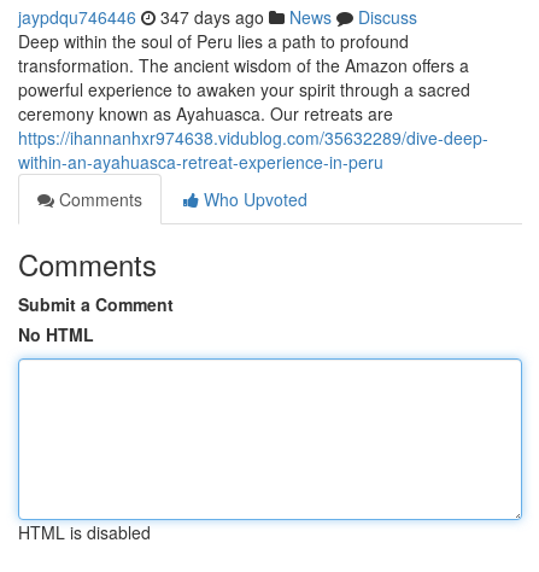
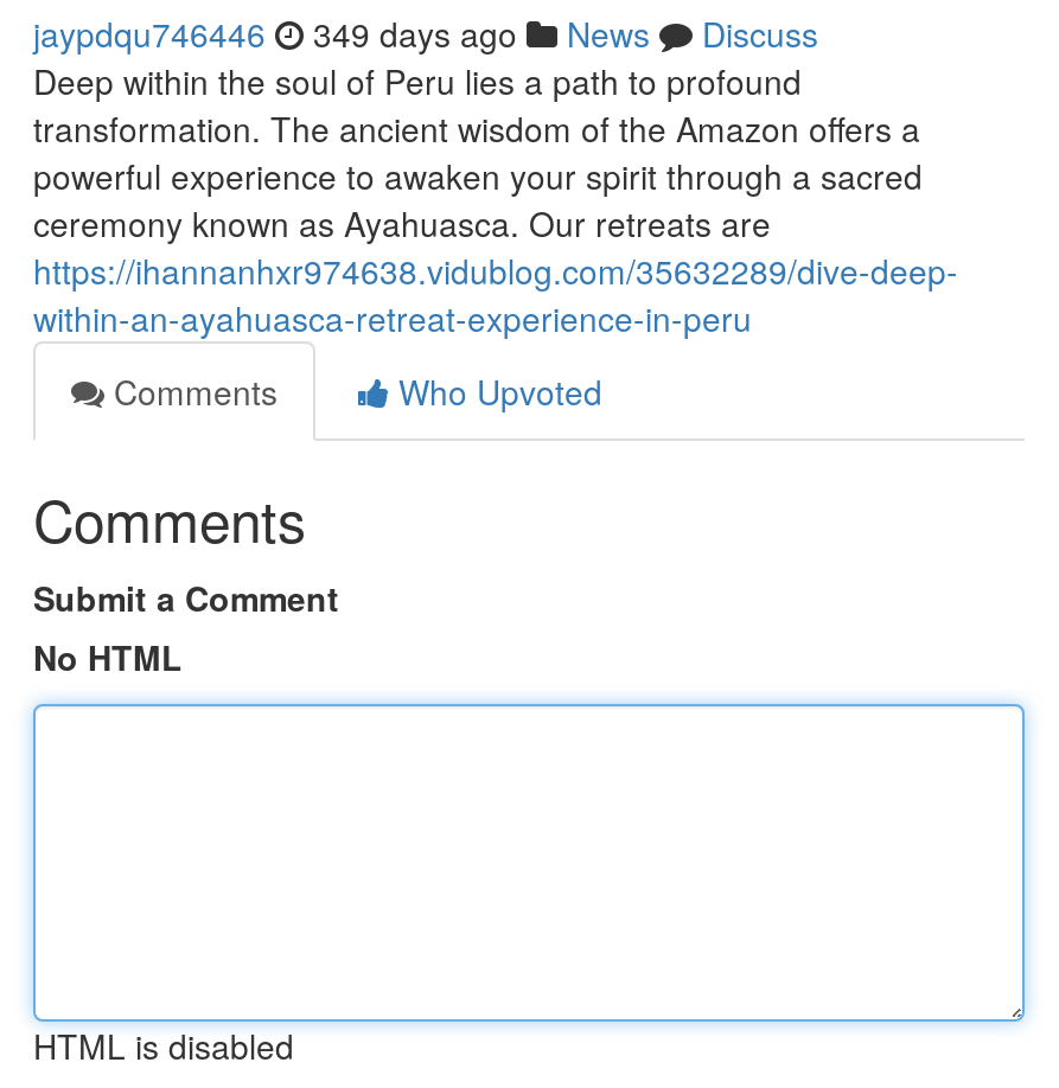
[18,5,417,29] jaypdqu746446 347 days ago News Discuss -> [33,9,818,57] jaypdqu746446 349 days ago News Discuss

